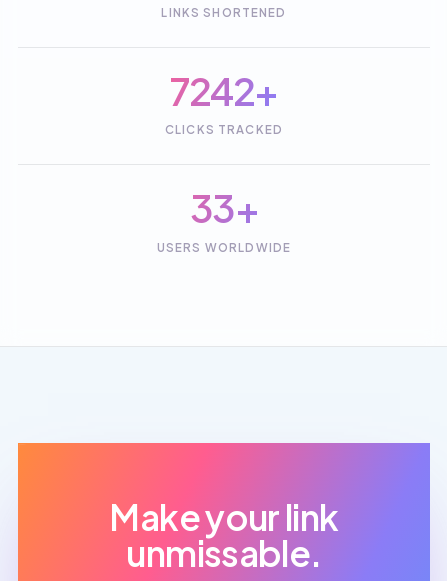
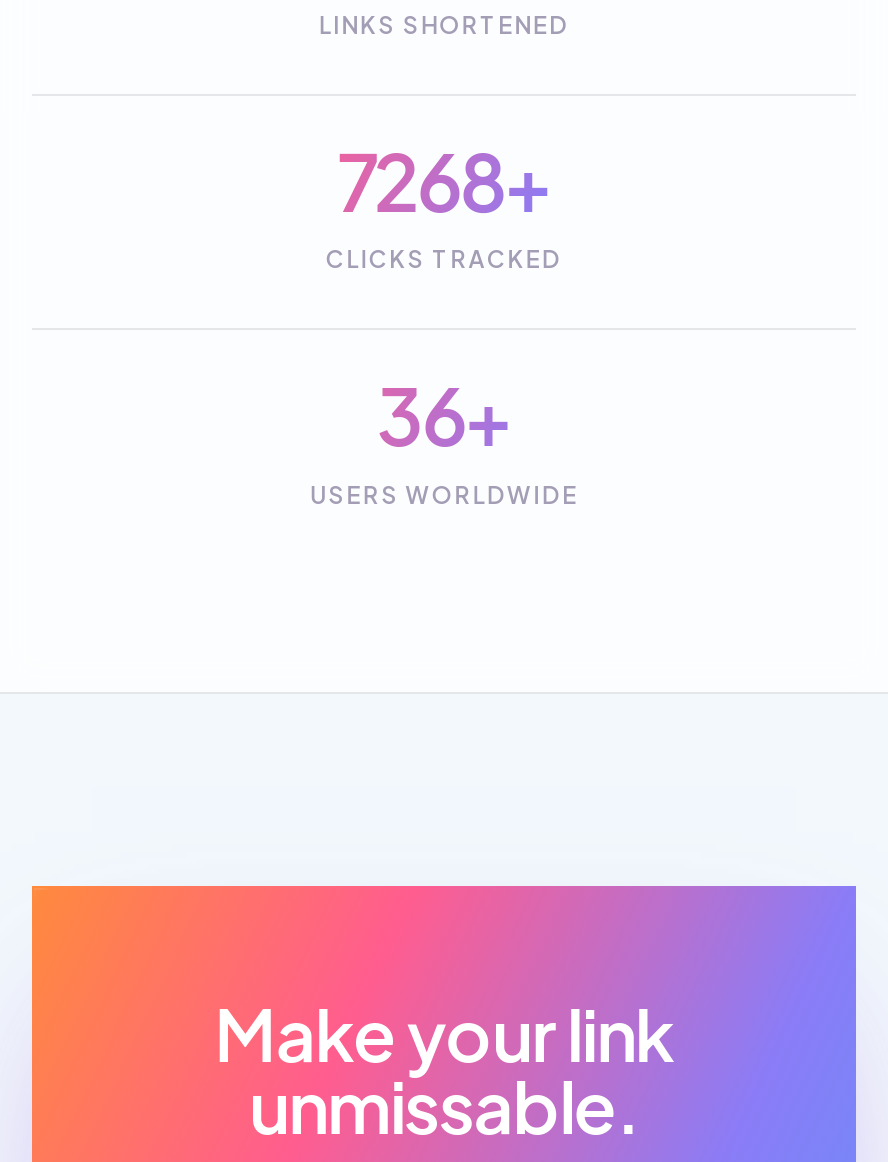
[170,66,278,115] 7242+ -> [337,131,551,229] 7268+
[190,183,258,232] 33+ -> [377,367,511,465] 36+

